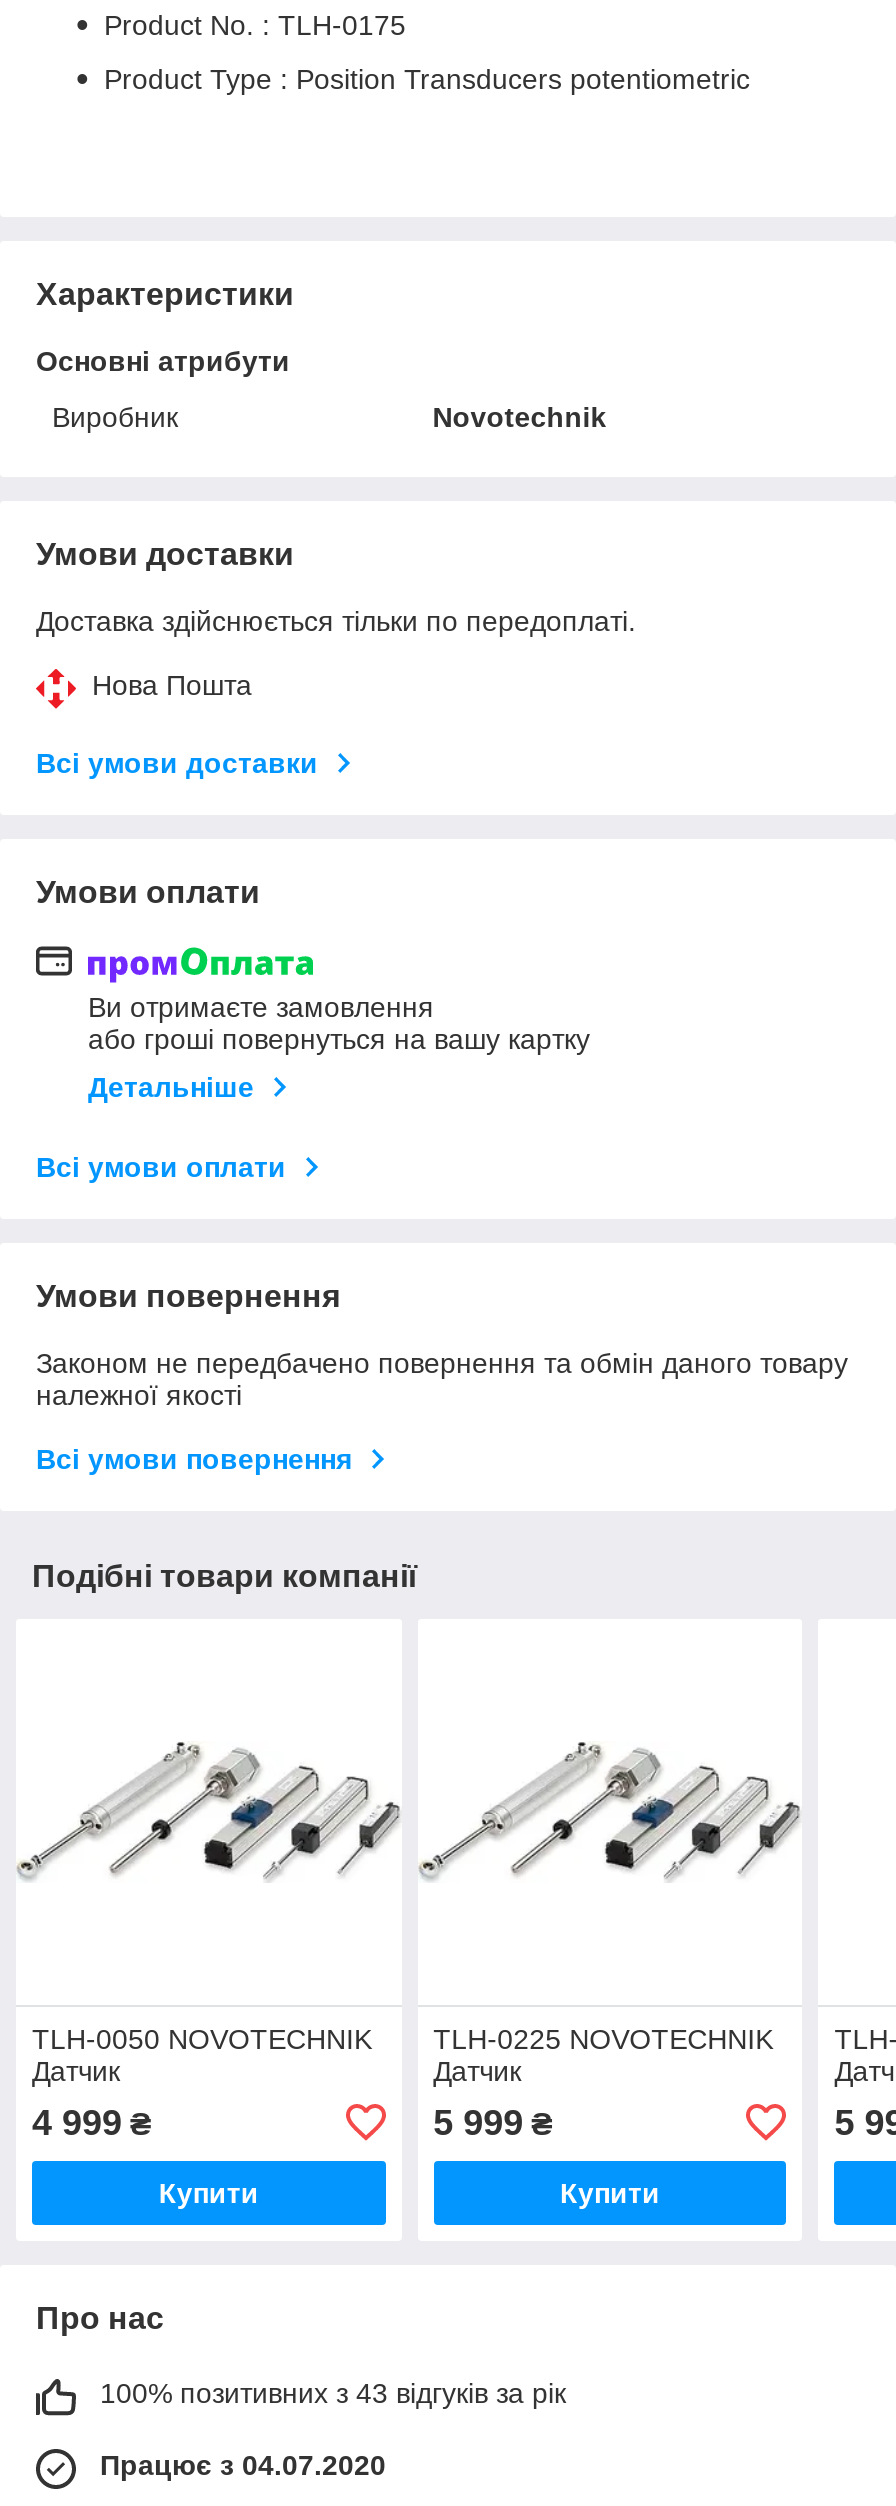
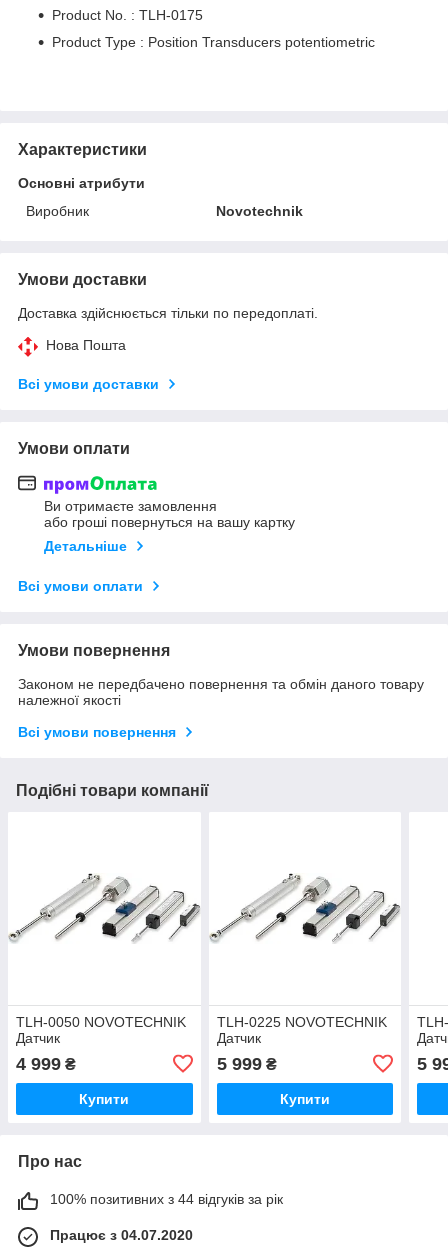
[100,2377,566,2409] 100% позитивних з 43 відгуків за рік -> [50,1191,283,1207] 100% позитивних з 44 відгуків за рік

